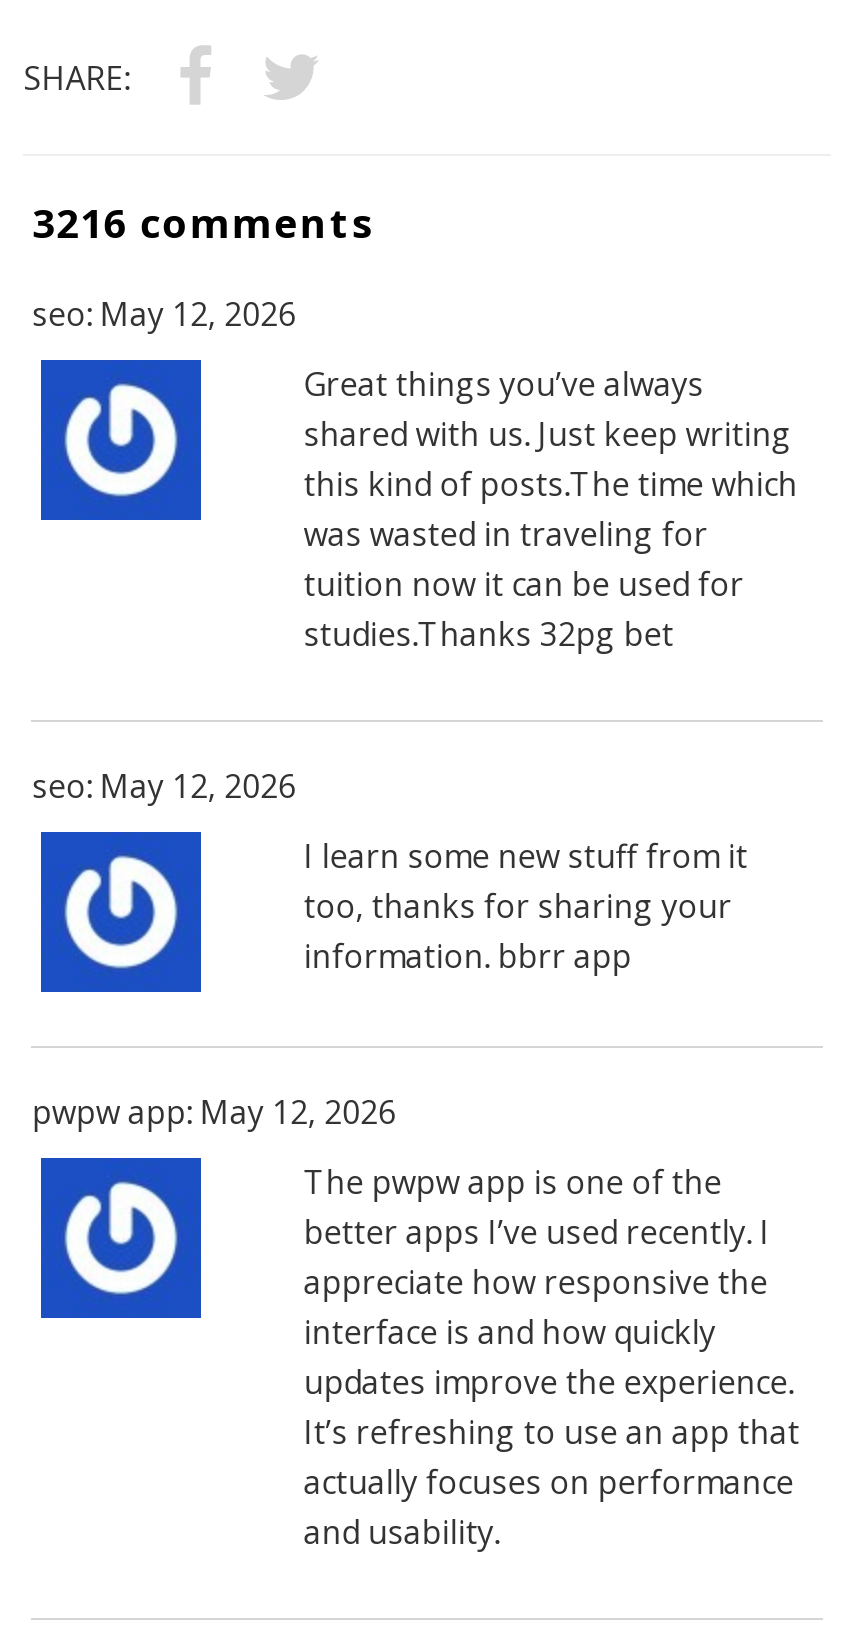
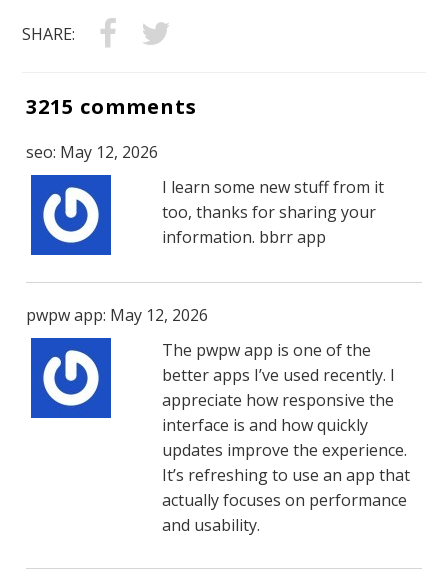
[32,196,797,656] 3216 comments | seo: May 12, 2026 | Great things you’ve always | shared with us. Just keep writing | this kind of posts.The time which | was wasted in traveling for | tuition now it can be used for | studies.Thanks 32pg bet -> [26,93,197,120] 3215 comments

